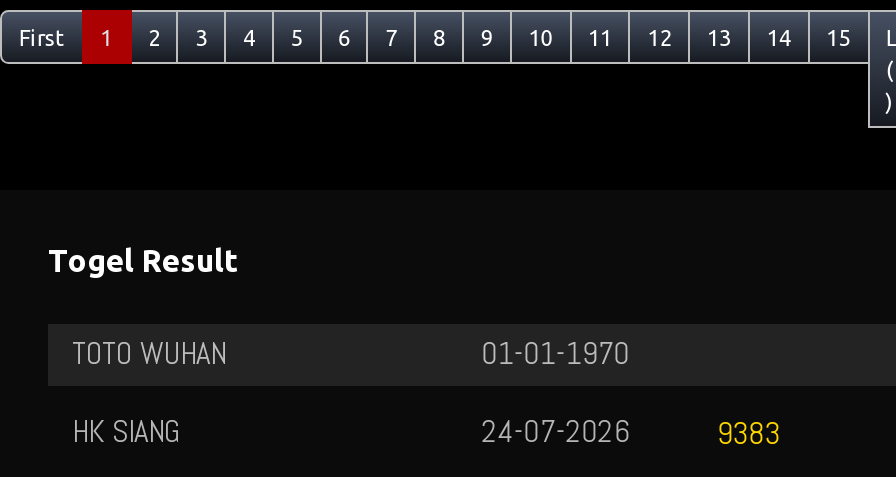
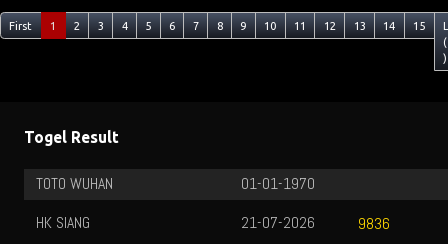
[481,413,629,453] 24-07-2026 -> [241,213,315,233] 21-07-2026
[717,414,781,454] 9383 -> [358,214,390,234] 9836

